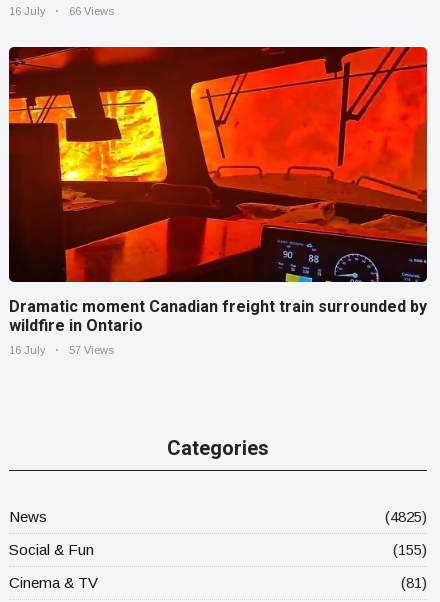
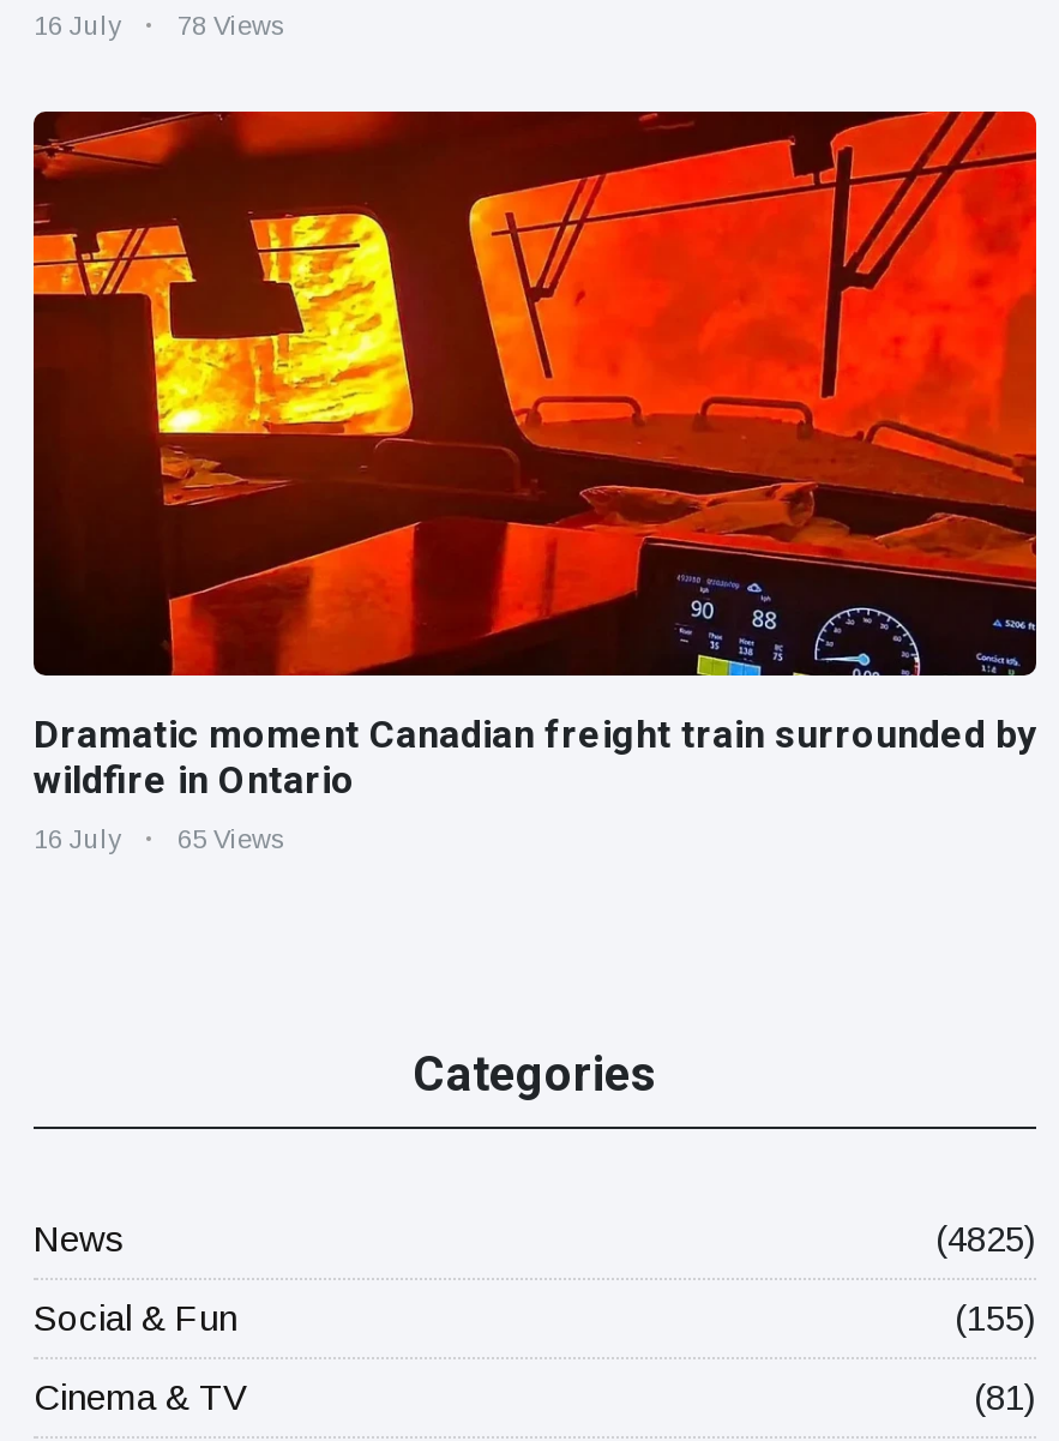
[9,5,114,17] 16 July 66 Views -> [34,11,285,39] 16 July 78 Views
[9,344,114,356] 16 July 57 Views -> [34,824,285,853] 16 July 65 Views

